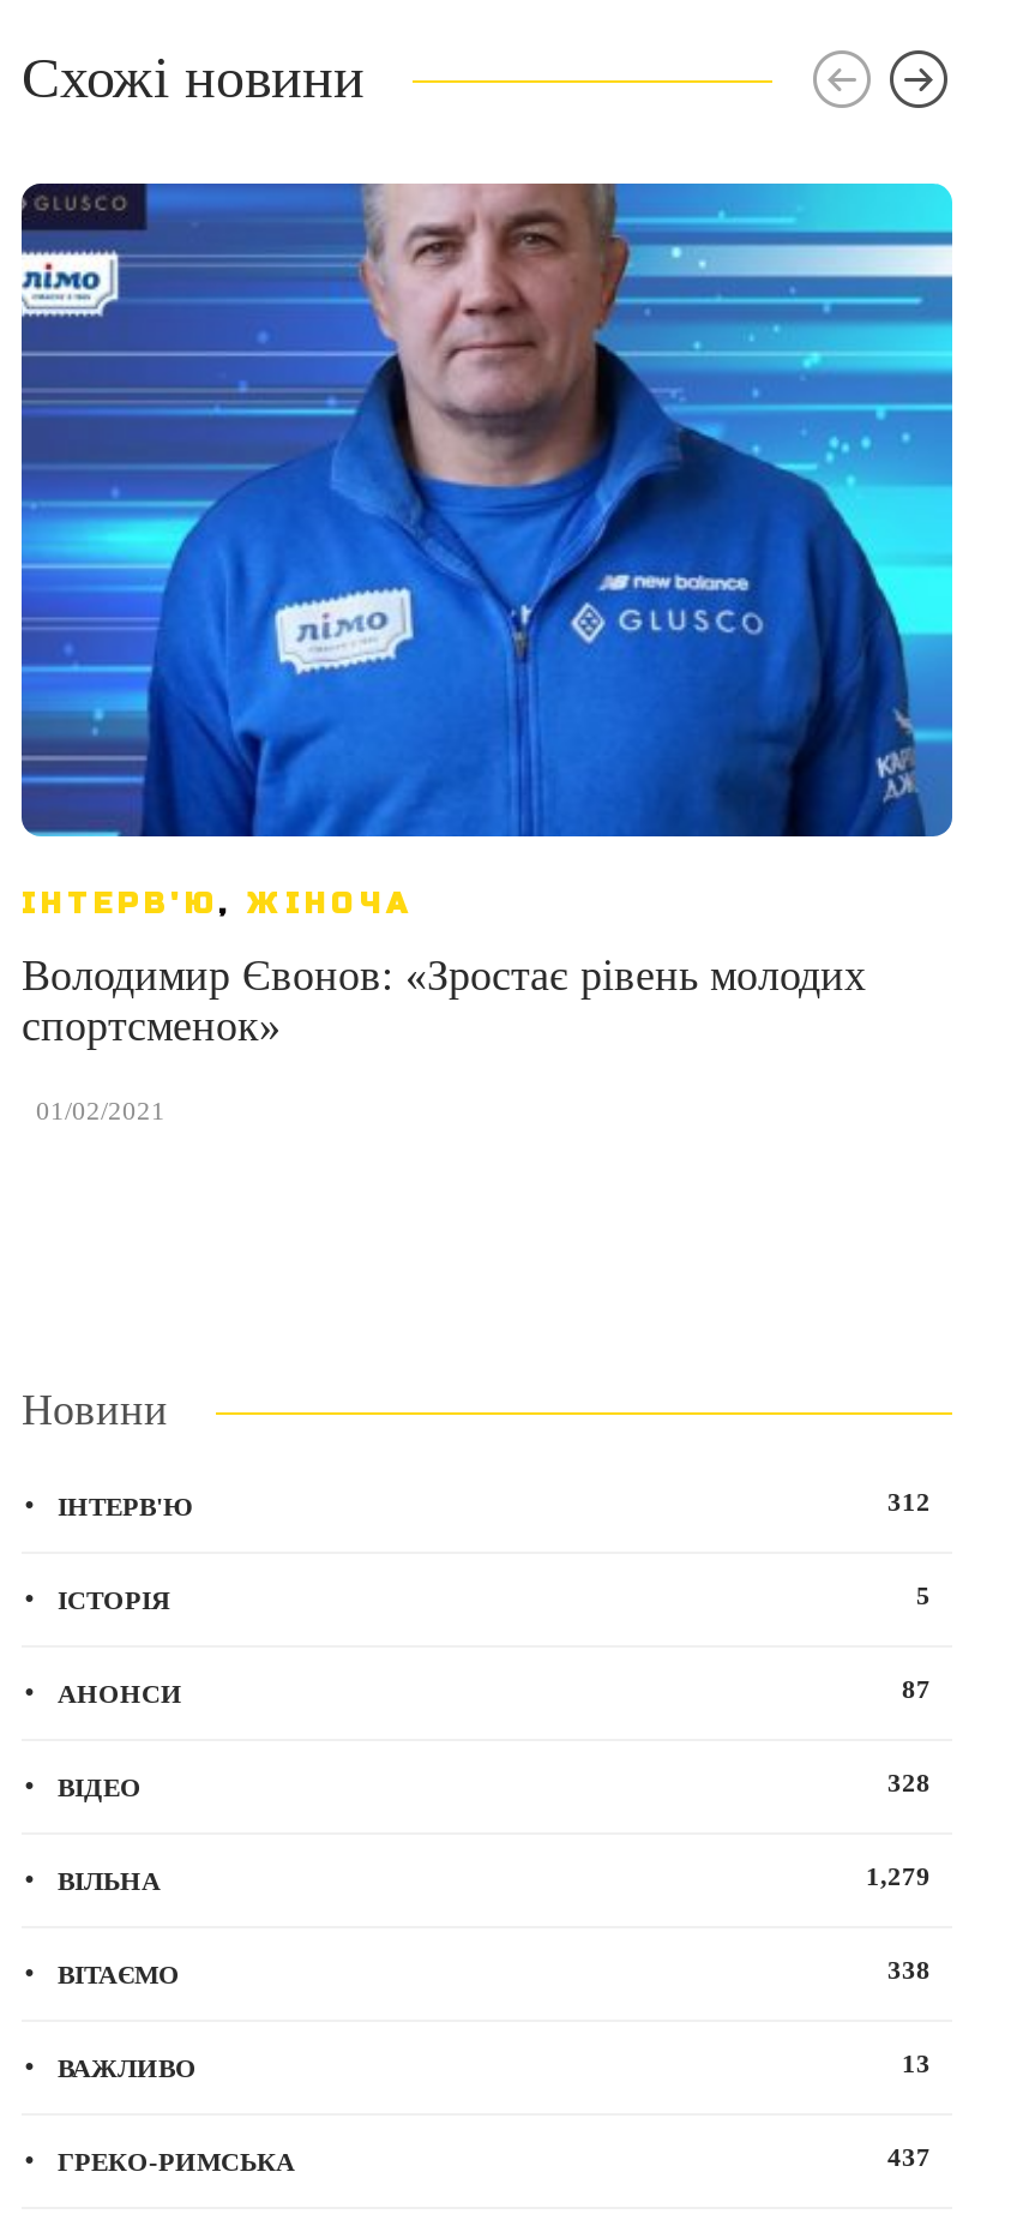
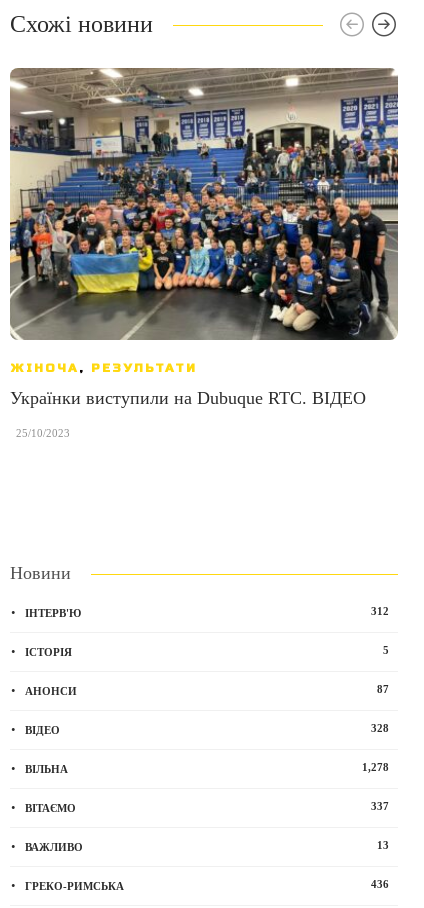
[19,181,955,920] [image] | ІНТЕРВ'Ю, ЖІНОЧА -> [9,67,399,375] [image] | ЖІНОЧА, РЕЗУЛЬТАТИ
[22,952,866,1050] Володимир Євонов: «Зростає рівень молодих | спортсменок» -> [10,388,366,408] Українки виступили на Dubuque RTC. ВІДЕО
[22,1096,166,1124] , 01/02/2021 -> [10,427,70,439] , 25/10/2023
[866,1861,931,1890] 1,279 -> [362,761,389,773] 1,278
[887,1955,931,1984] 338 -> [371,800,389,812] 337
[887,2142,931,2171] 437 -> [371,878,389,890] 436

